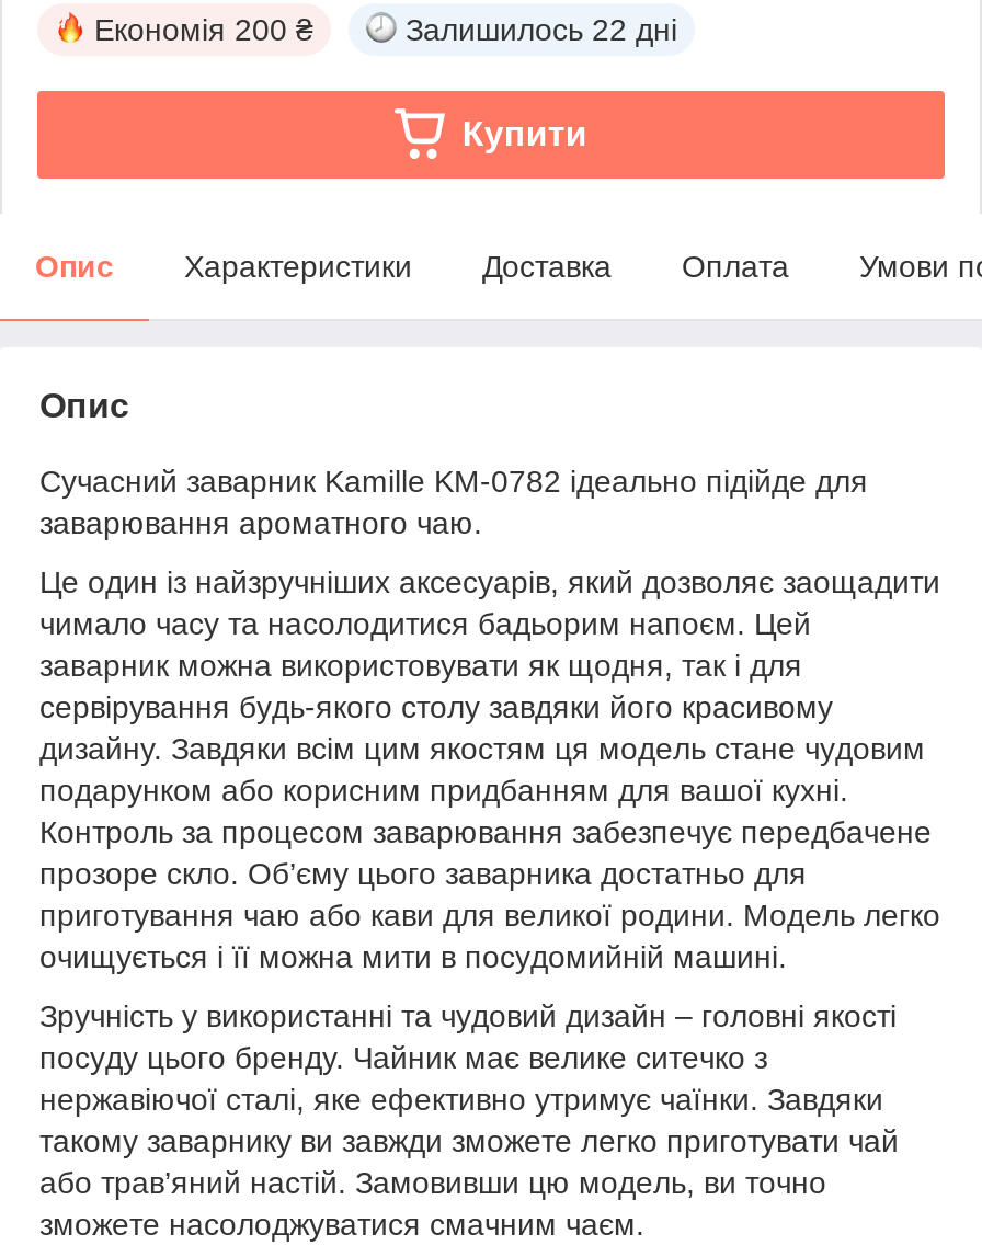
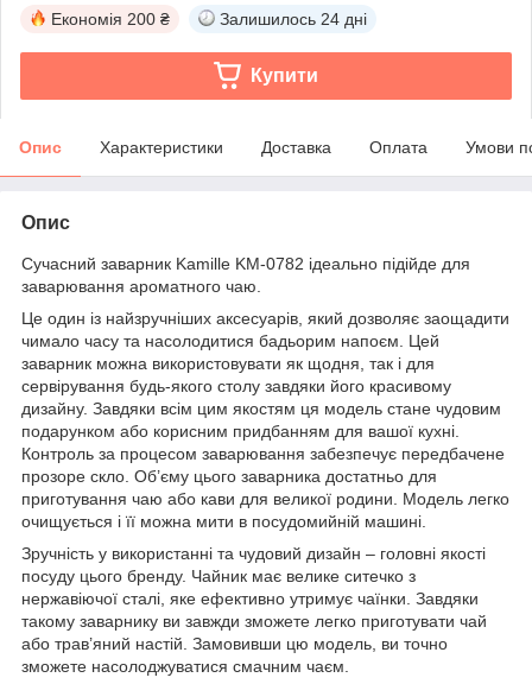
[406,12,677,47] Залишилось 22 дні -> [220,9,367,28] Залишилось 24 дні

